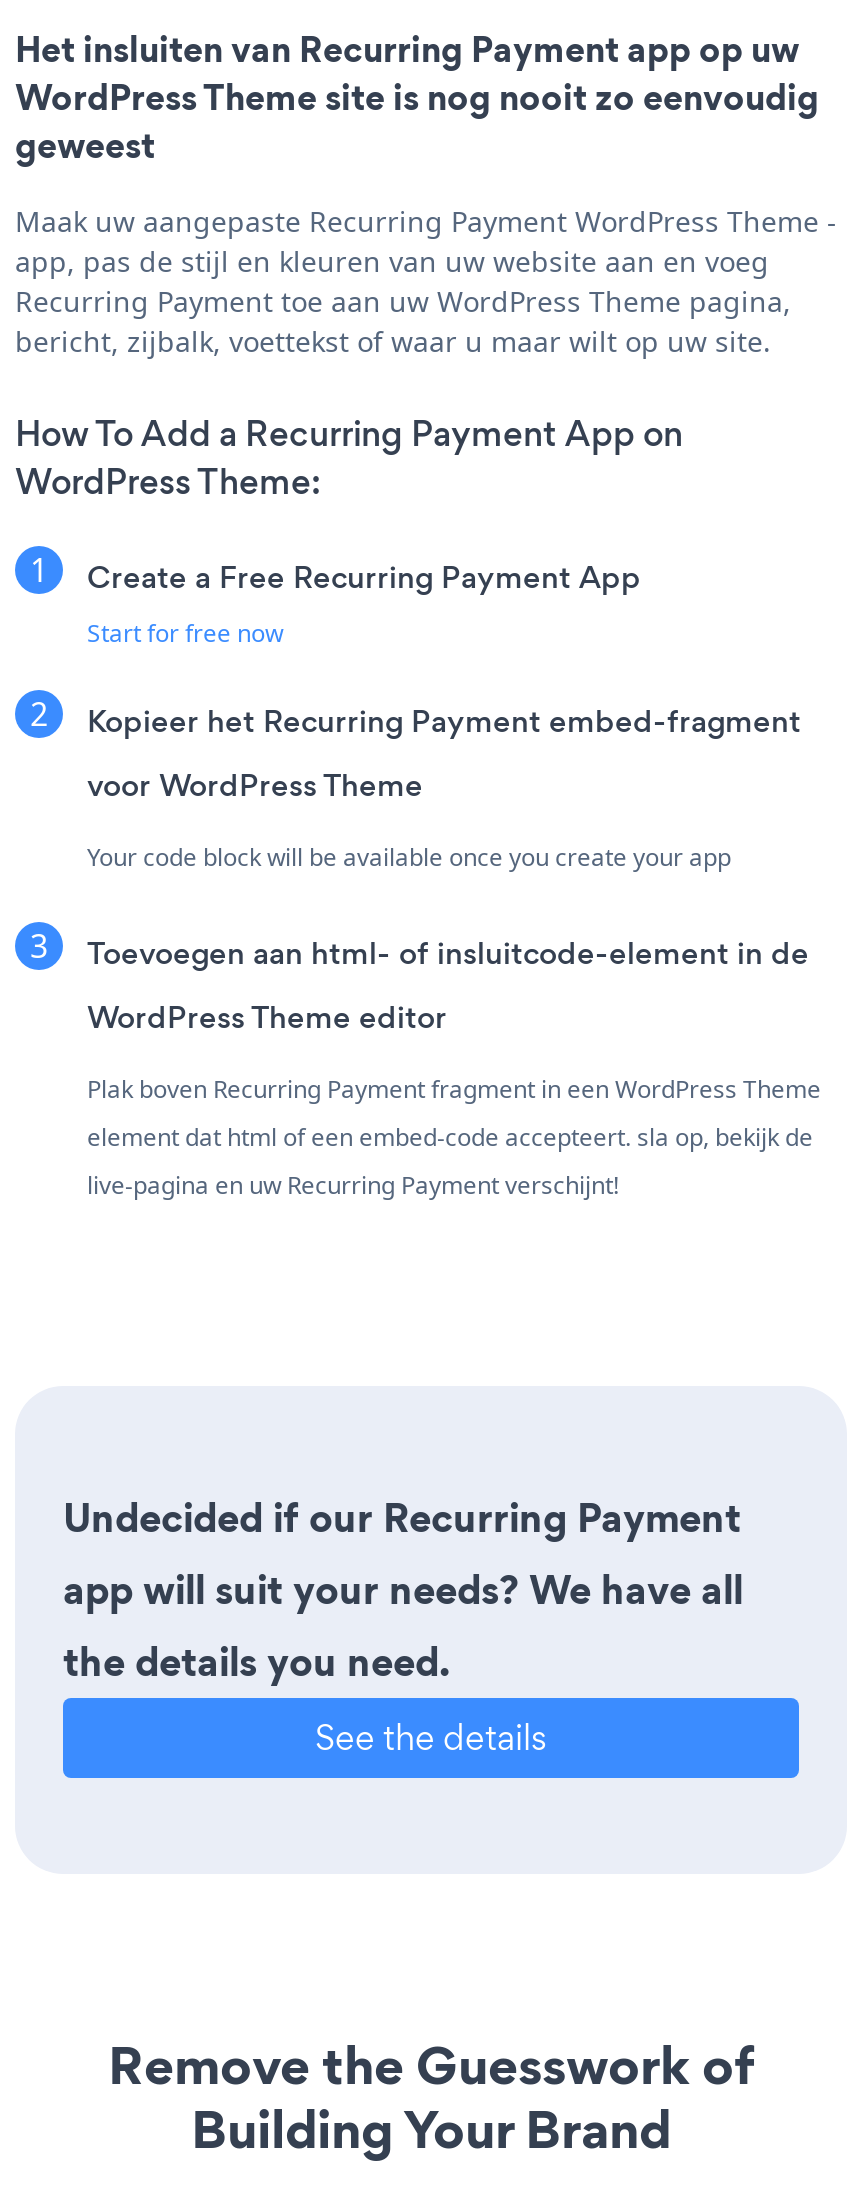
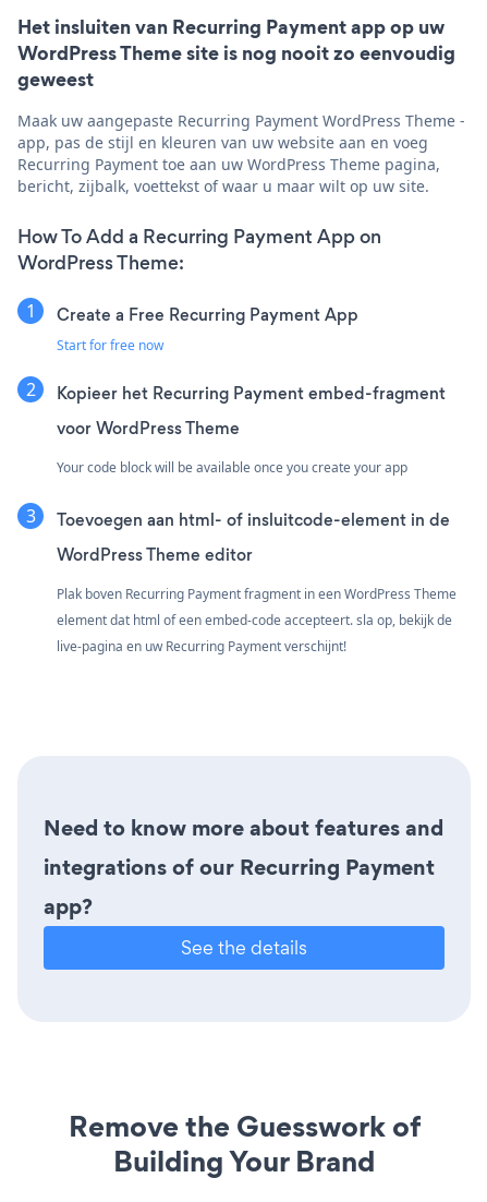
[63,1489,743,1689] Undecided if our Recurring Payment | app will suit your needs? We have all | the details you need. -> [44,812,443,921] Need to know more about features and | integrations of our Recurring Payment | app?

